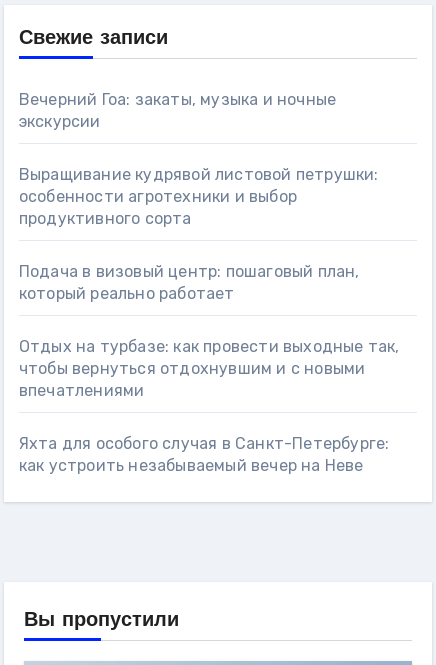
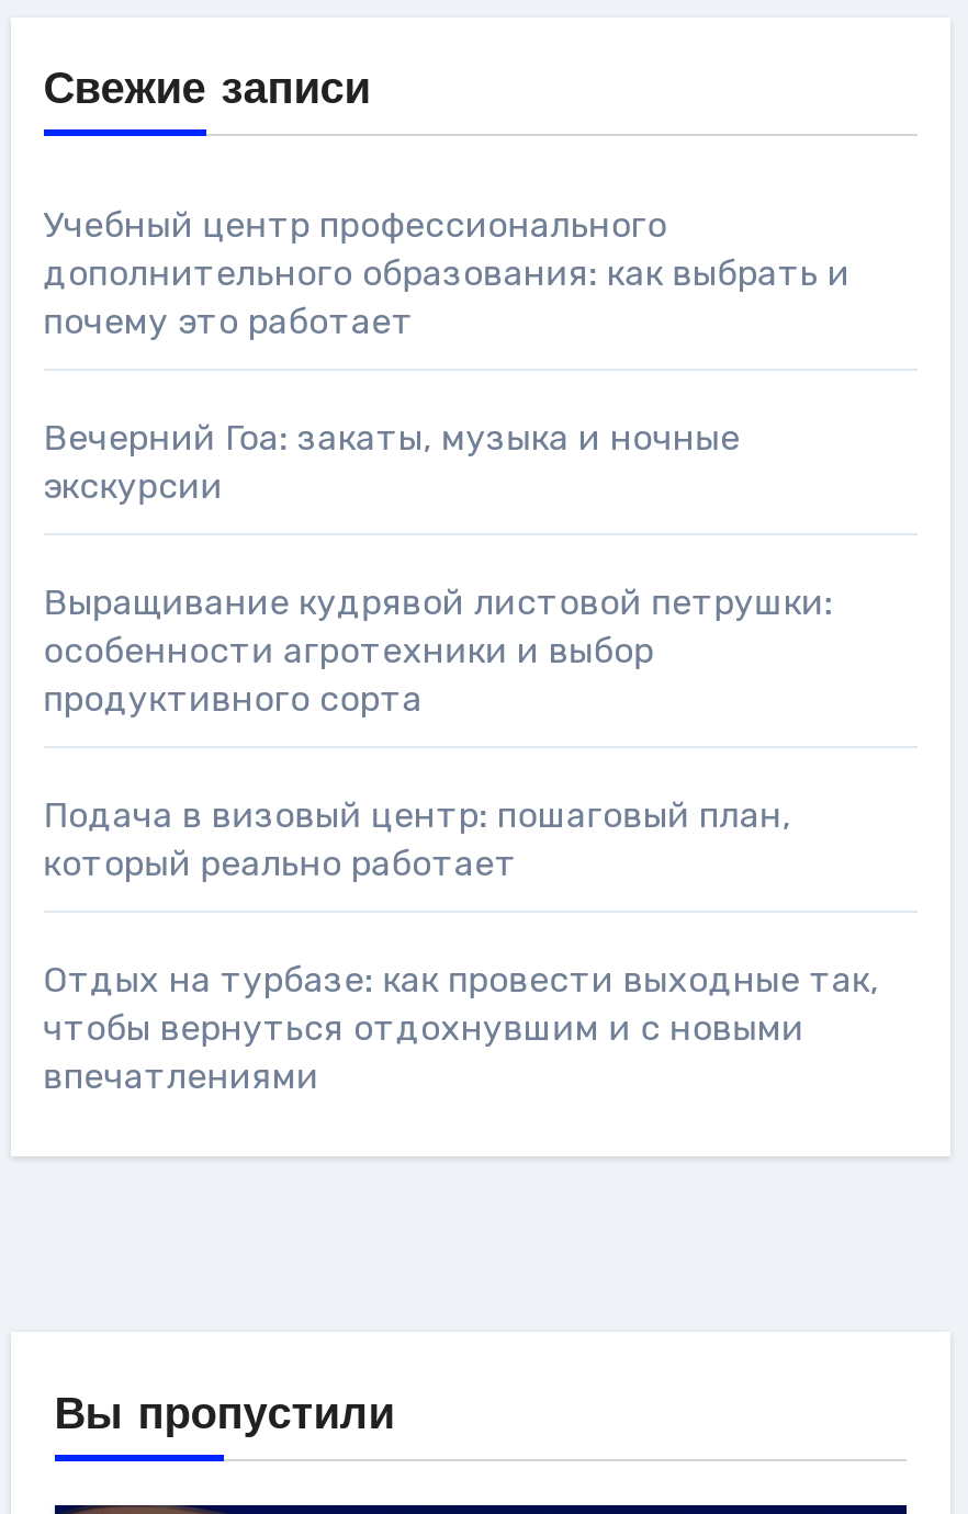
none -> [43,203,850,341] Учебный центр профессионального | дополнительного образования: как выбрать и | почему это работает
moved [19,89,400,399] -> [43,416,879,1096]: Вечерний Гоа: закаты, музыка и ночные | экскурсии | Выращивание кудрявой листовой петрушки: | ... | чтобы вернуться отдохнувшим и с новыми | впечатлениями
[19,433,389,474] Яхта для особого случая в Санкт-Петербурге: | как устроить незабываемый вечер на Неве -> none

